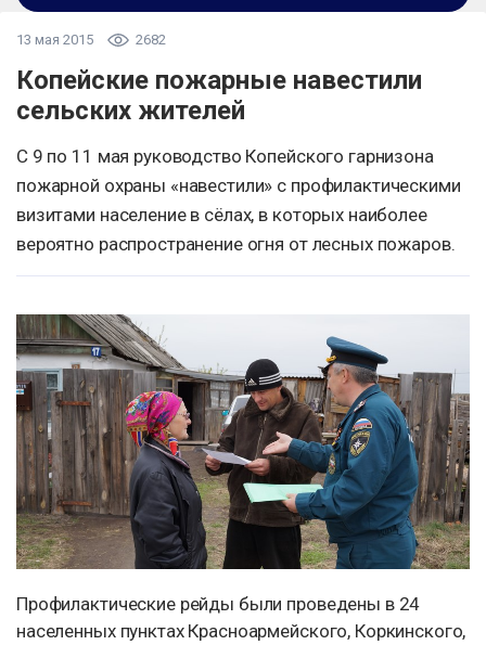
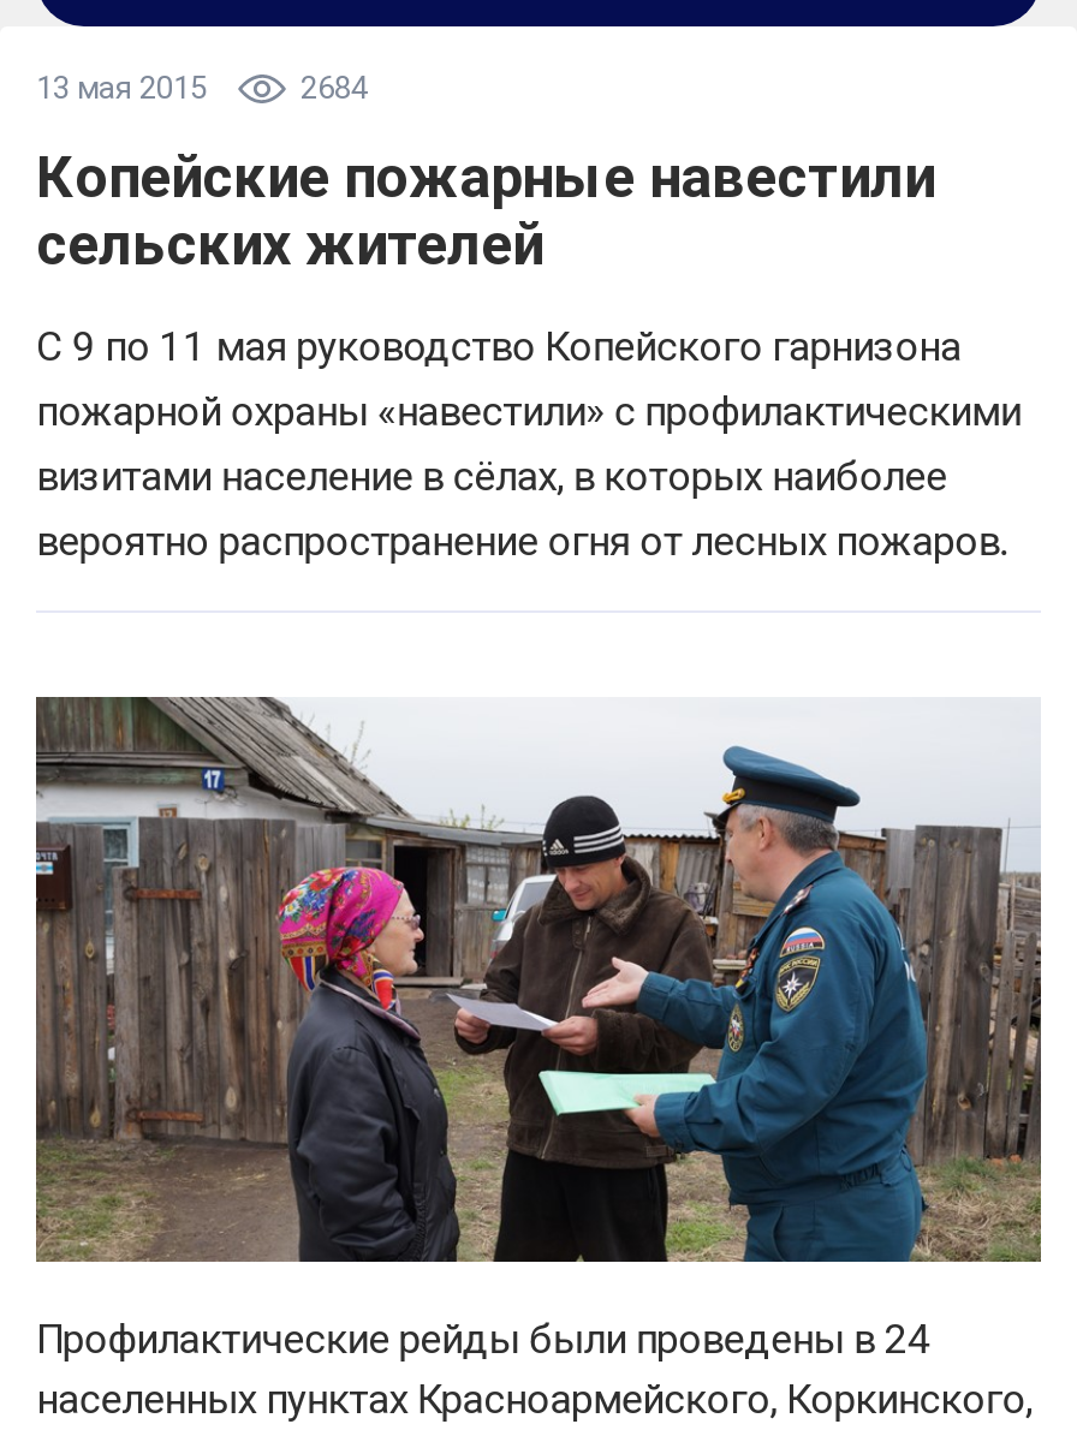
[136,31,166,48] 2682 -> [301,70,368,106] 2684

